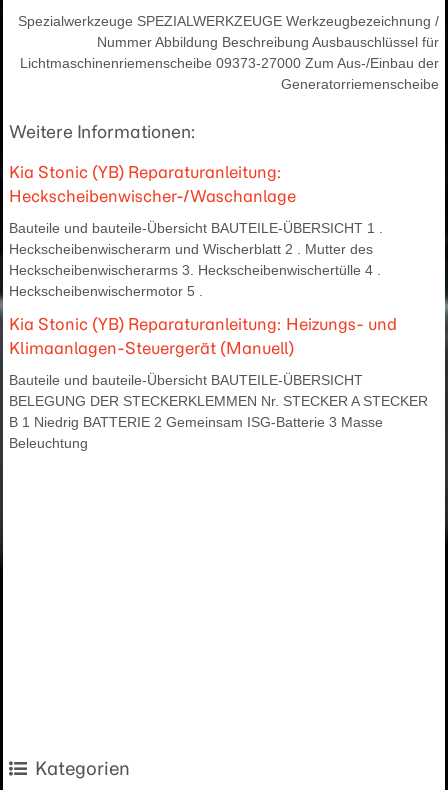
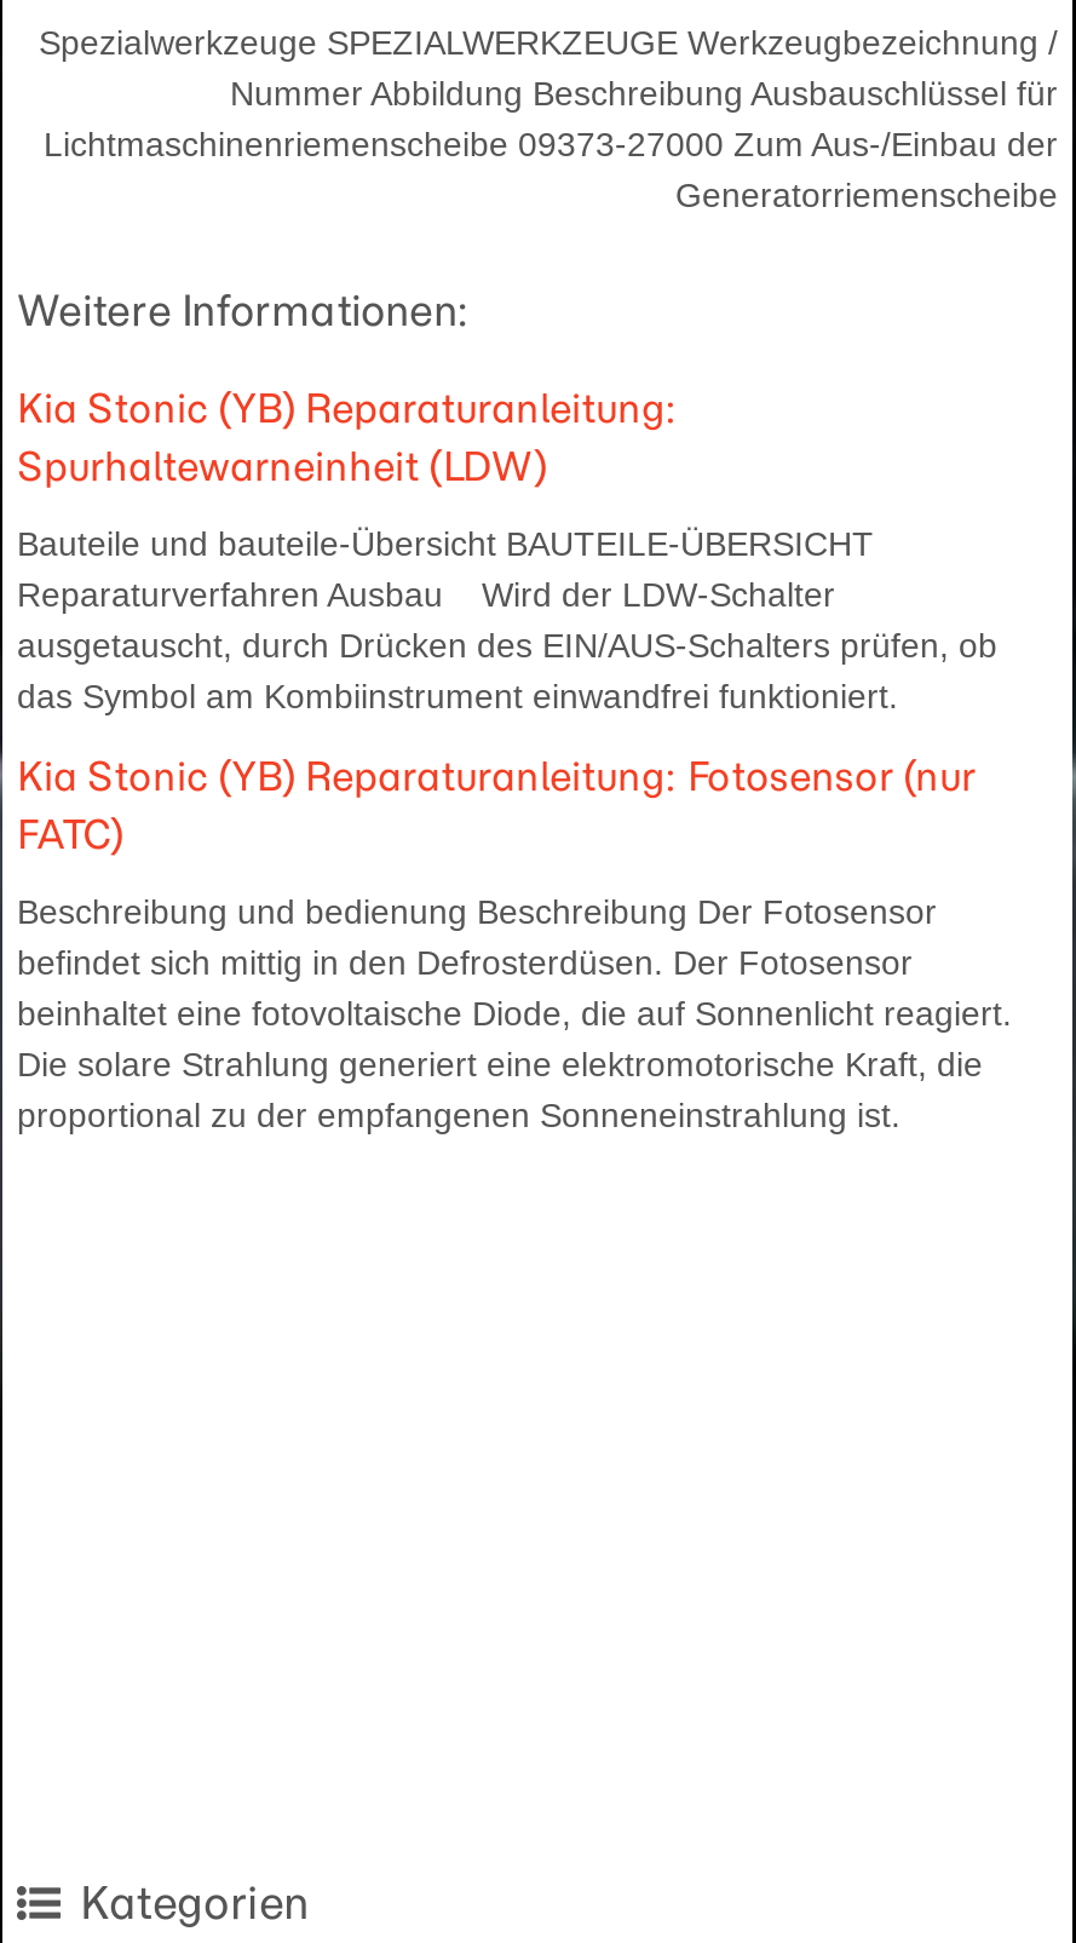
[9,186,397,358] Heckscheibenwischer-/Waschanlage | Bauteile und bauteile-Übersicht BAUTEILE-ÜBERSICHT 1 . | Heckscheibenwischerarm und Wischerblatt 2 . Mutter des | Heckscheibenwischerarms 3. Heckscheibenwischertülle 4 . | Heckscheibenwischermotor 5 . | Kia Stonic (YB) Reparaturanleitung: Heizungs- und | Klimaanlagen-Steuergerät (Manuell) -> [17,442,547,490] Spurhaltewarneinheit (LDW)
moved [9,372,363,388] -> [17,524,874,563]: Bauteile und bauteile-Übersicht BAUTEILE-ÜBERSICHT
[9,393,428,451] BELEGUNG DER STECKERKLEMMEN Nr. STECKER A STECKER | B 1 Niedrig BATTERIE 2 Gemeinsam ISG-Batterie 3 Masse | Beleuchtung -> [17,575,1012,1134] Reparaturverfahren Ausbau Wird der LDW-Schalter | ausgetauscht, durch Drücken des EIN/AUS-Schalters prüfen, ob | das Symbol am Kombiinstrument einwandfrei funktioniert. | Kia Stonic (YB) Reparaturanleitung: Fotosensor (nur | FATC) | Beschreibung und bedienung Beschreibung Der Fotosensor | befindet sich mittig in den Defrosterdüsen. Der Fotosensor | beinhaltet eine fotovoltaische Diode, die auf Sonnenlicht reagiert. | Die solare Strahlung generiert eine elektromotorische Kraft, die | proportional zu der empfangenen Sonneneinstrahlung ist.

